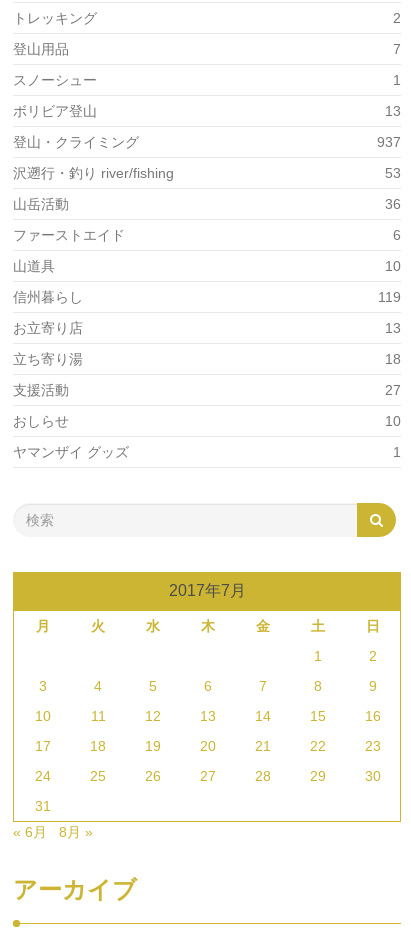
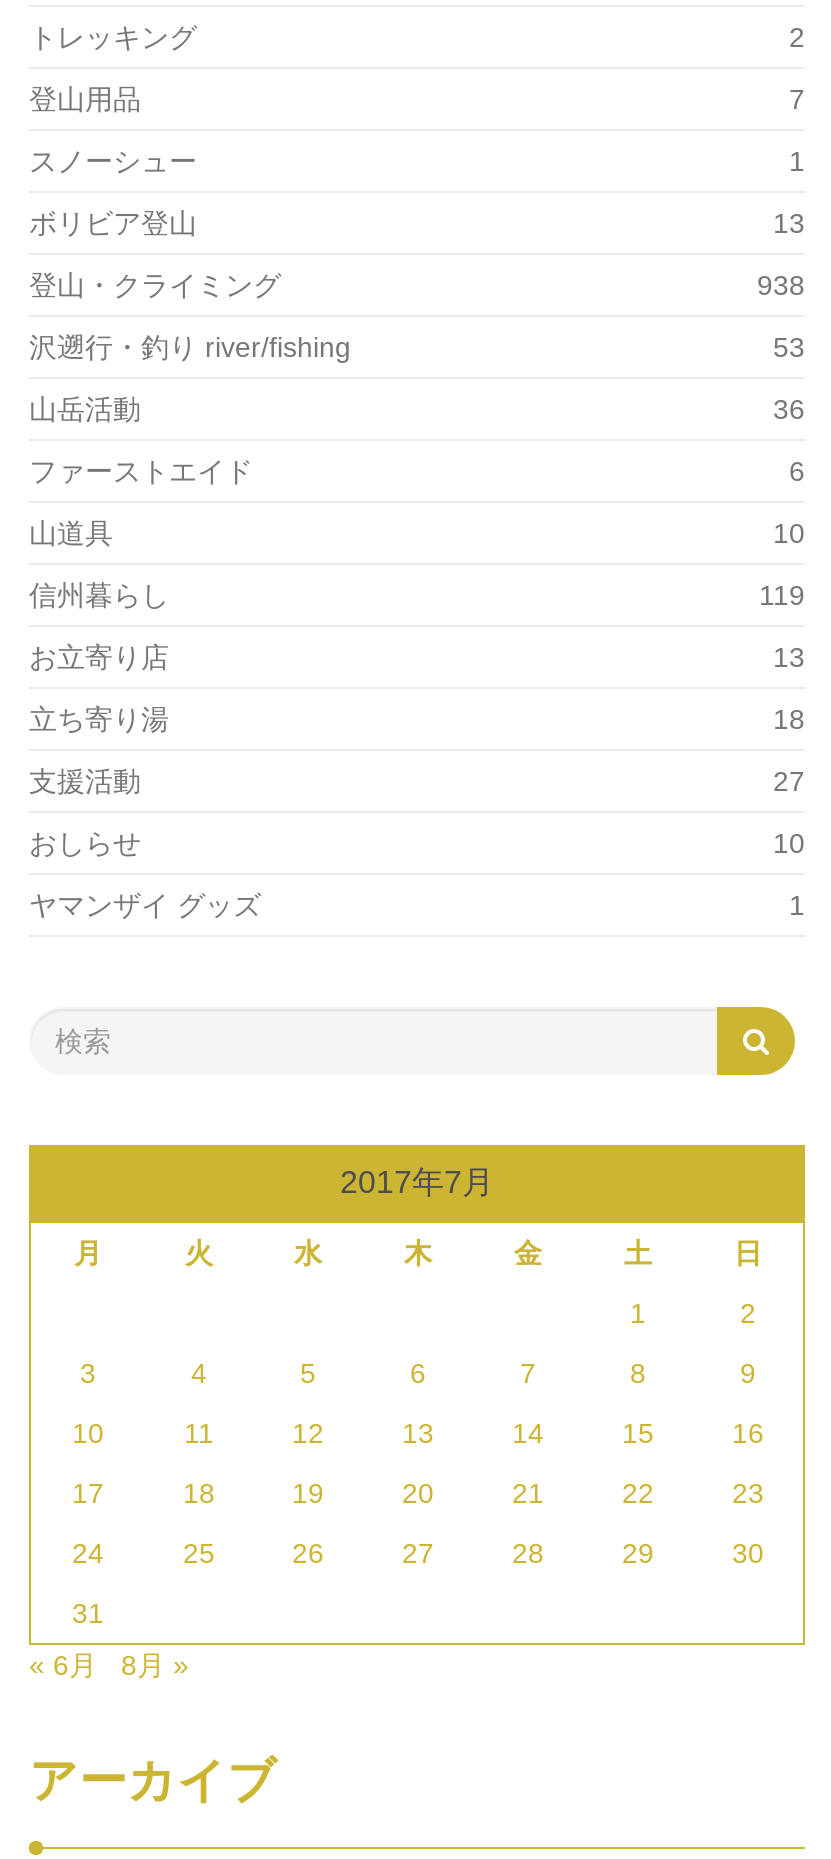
[377,134,401,150] 937 -> [757,269,805,301] 938

